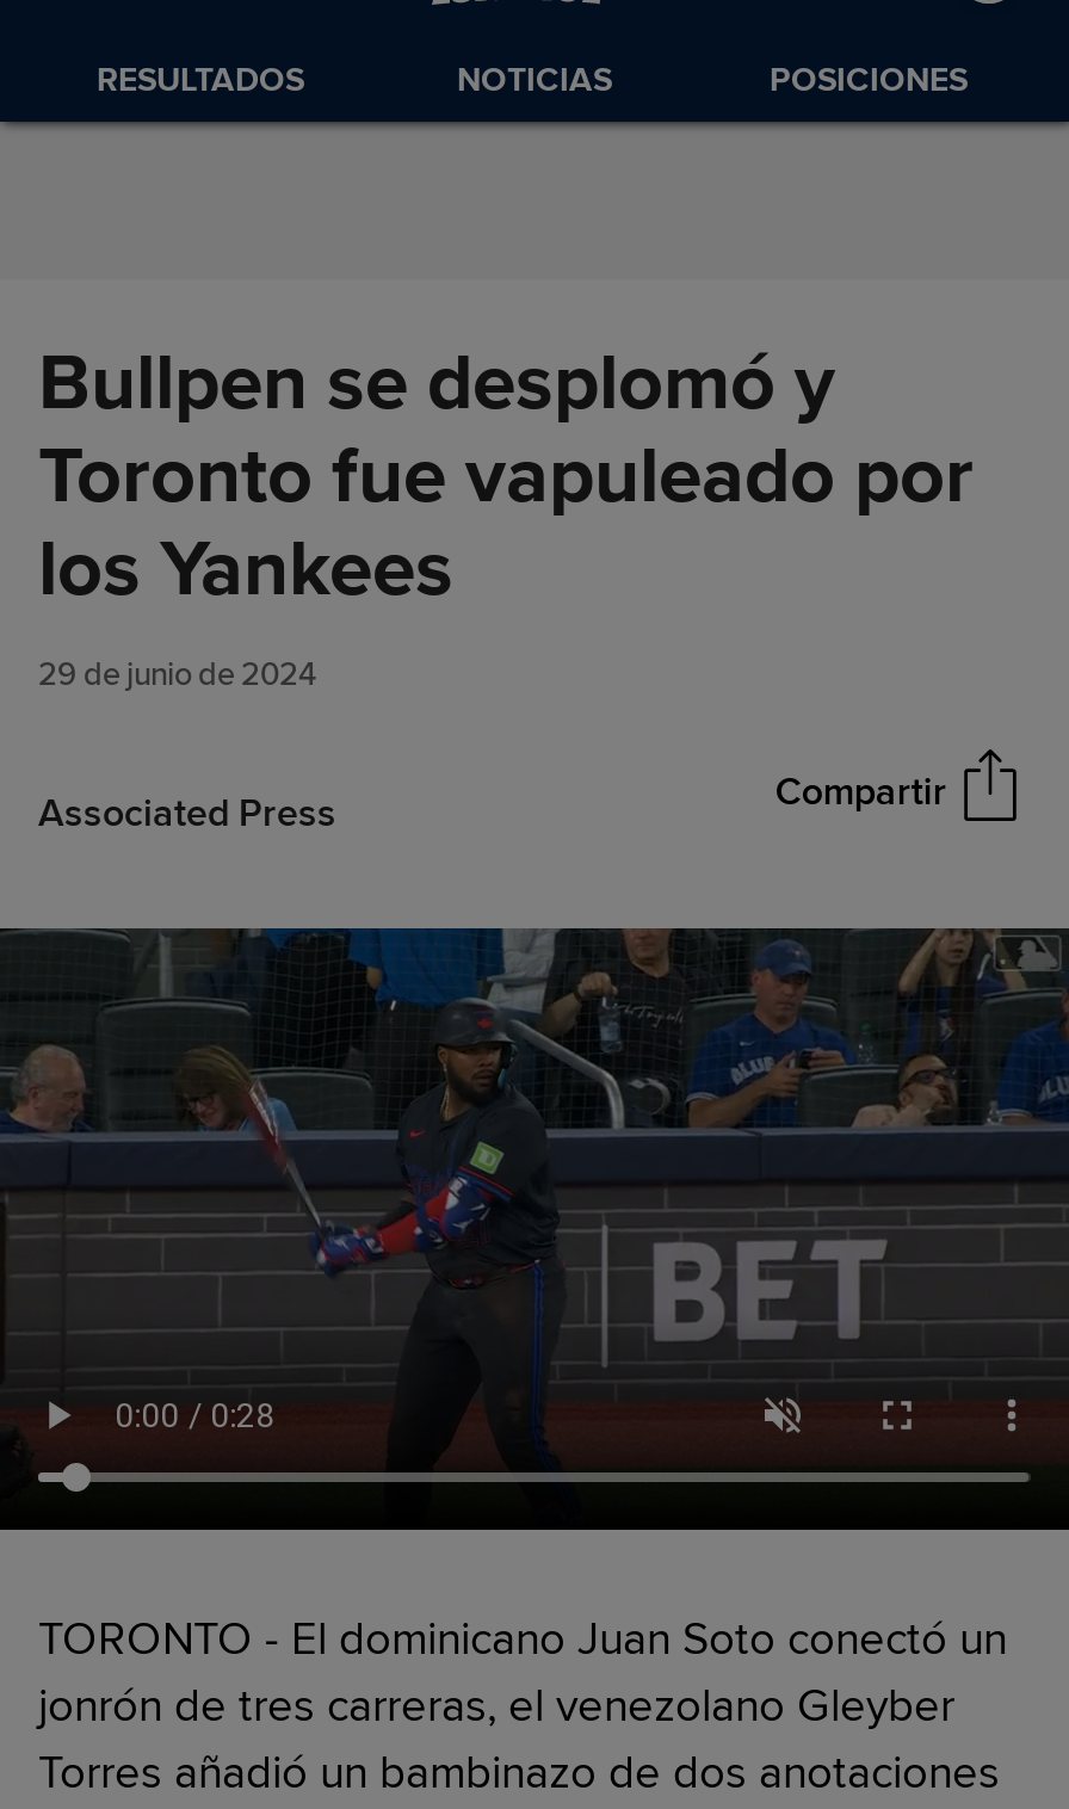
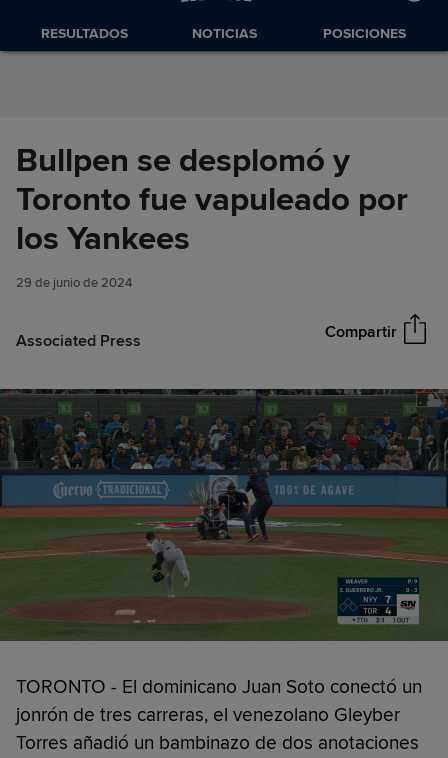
[7,926,1062,1532] [image] -> [3,388,445,642] [image]

